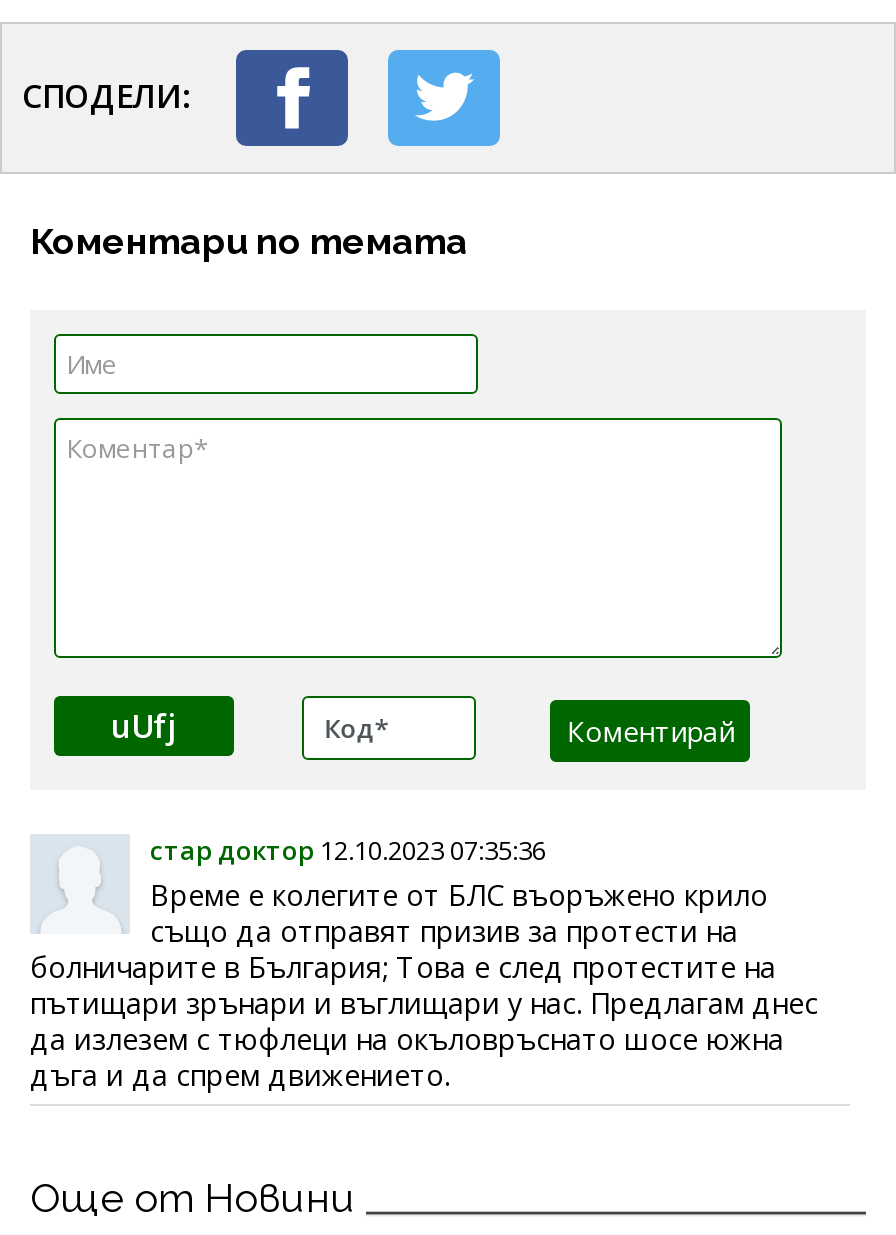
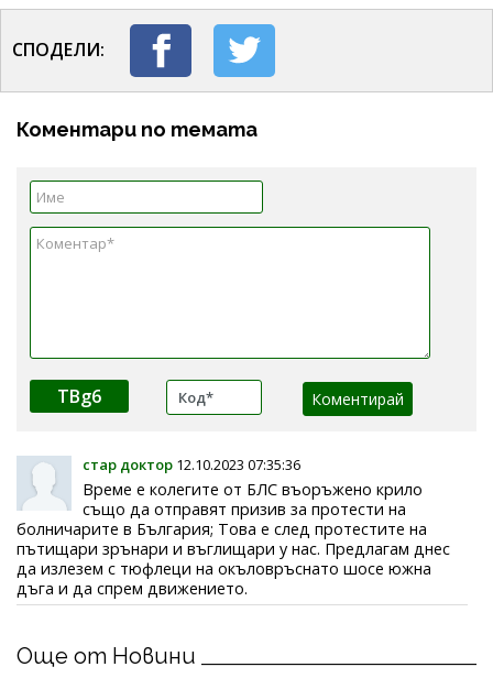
[111,703,177,747] uUfj -> [57,384,101,408] TBg6

